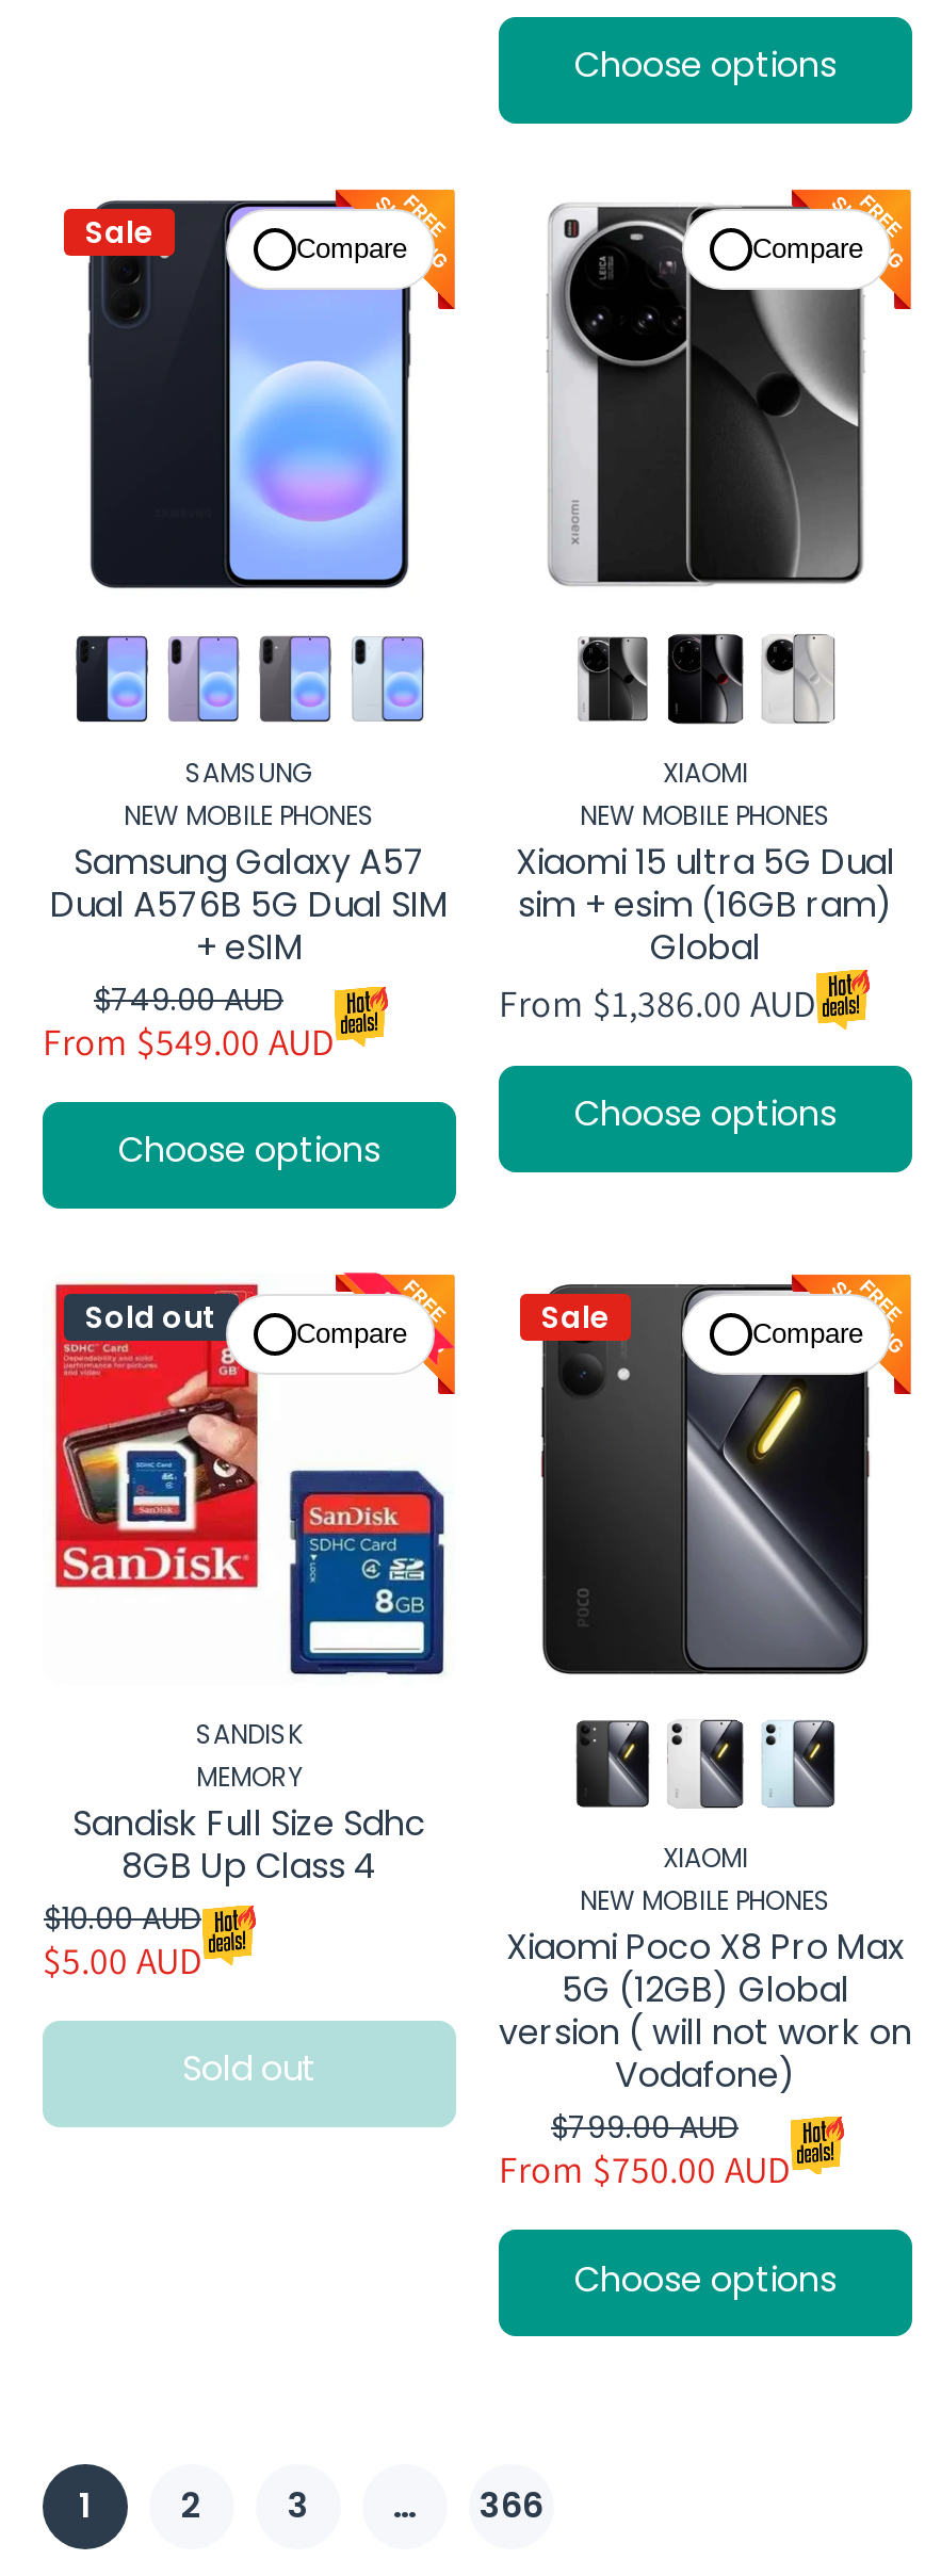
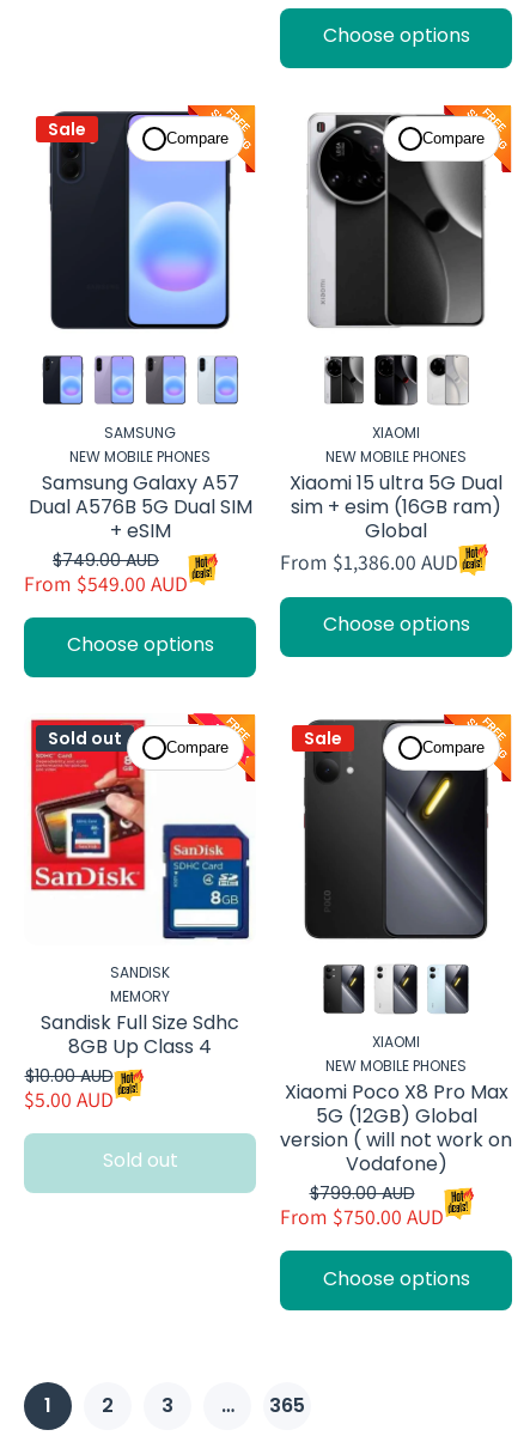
[480,2481,543,2530] 366 -> [269,1392,305,1419] 365

